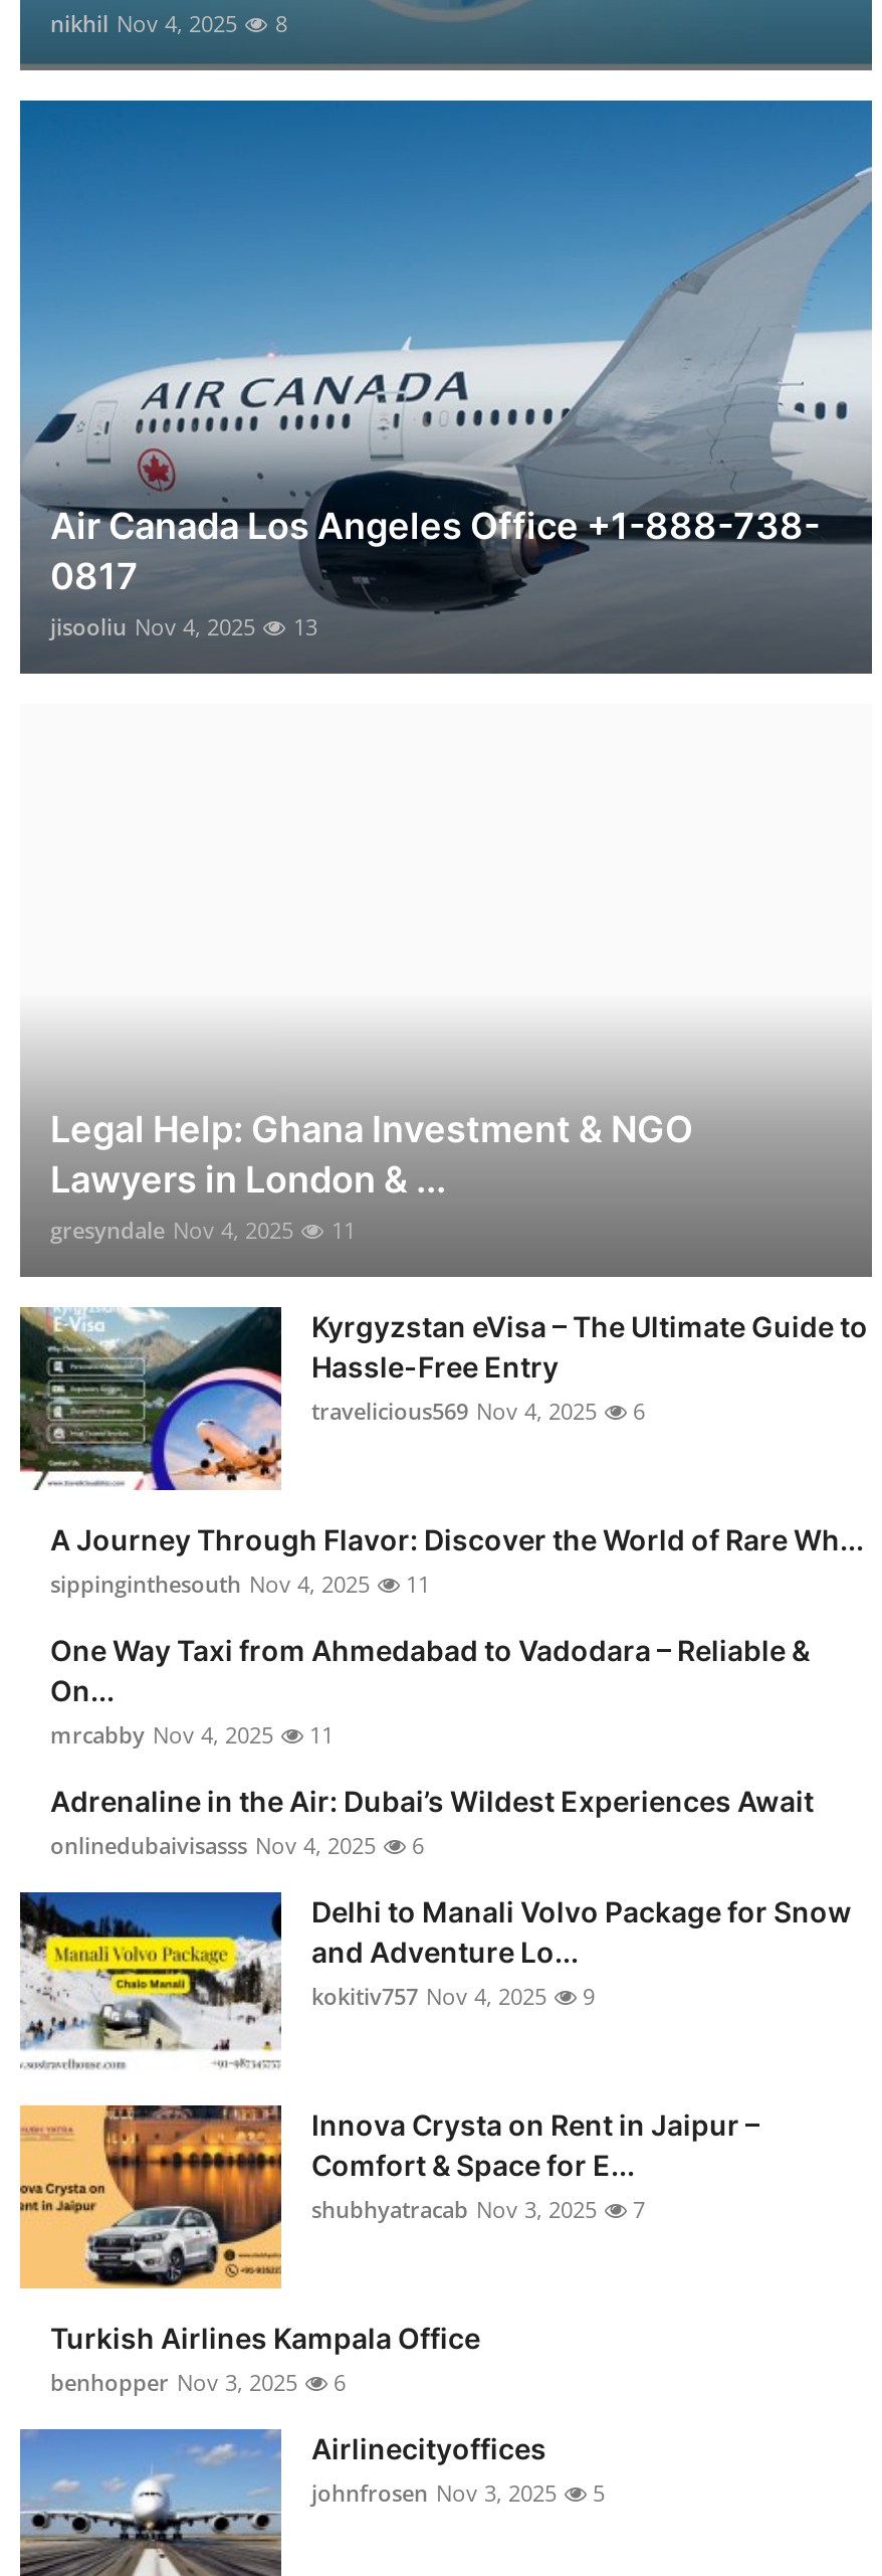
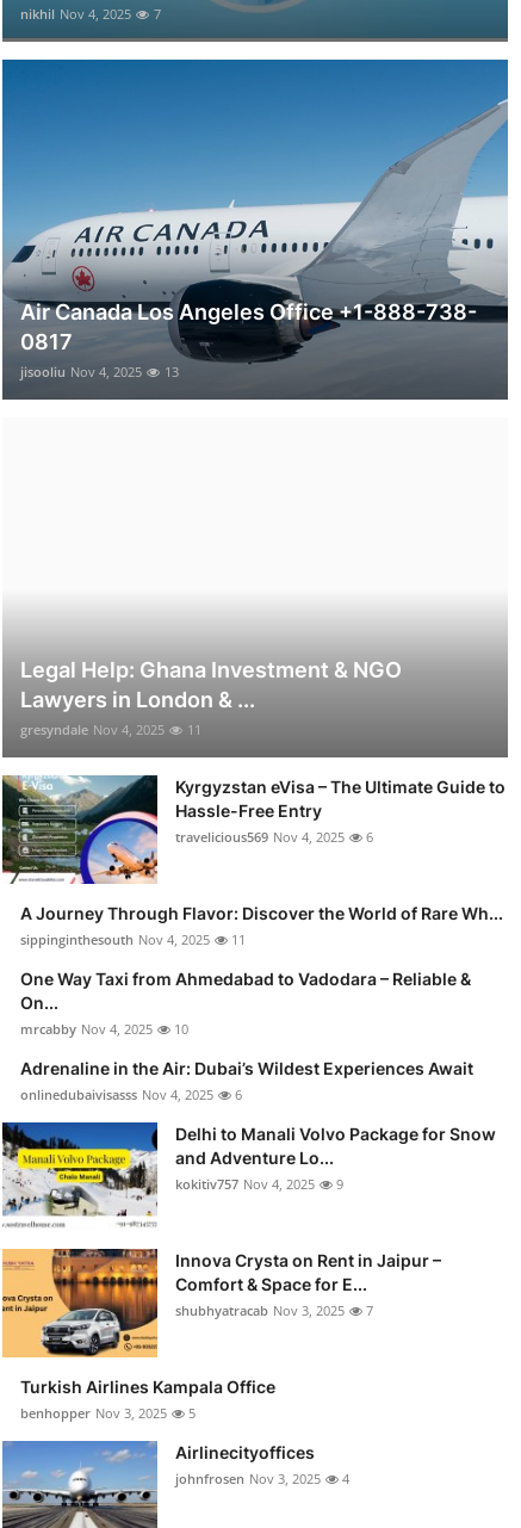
[50,9,287,39] nikhil Nov 4, 2025 8 -> [20,5,161,23] nikhil Nov 4, 2025 7
[50,1720,334,1750] mrcabby Nov 4, 2025 11 -> [20,1020,188,1038] mrcabby Nov 4, 2025 10
[50,2368,346,2398] benhopper Nov 3, 2025 6 -> [20,1404,196,1422] benhopper Nov 3, 2025 5
[311,2478,605,2508] johnfrosen Nov 3, 2025 5 -> [175,1470,349,1488] johnfrosen Nov 3, 2025 4

